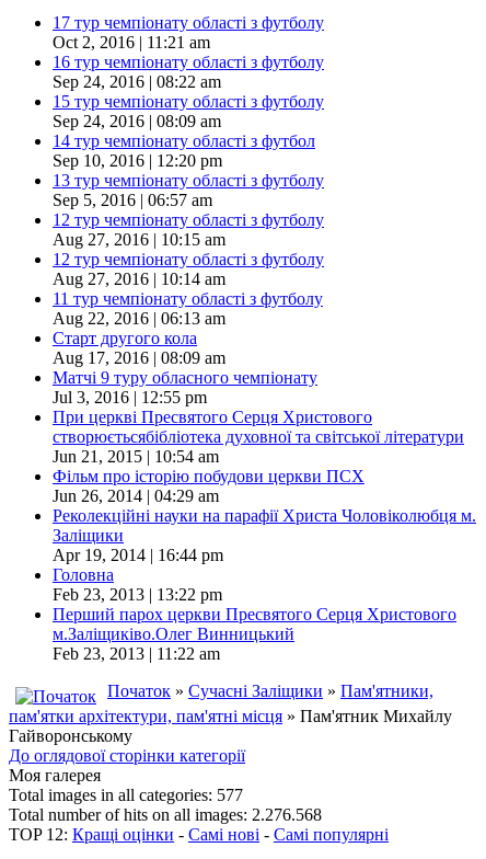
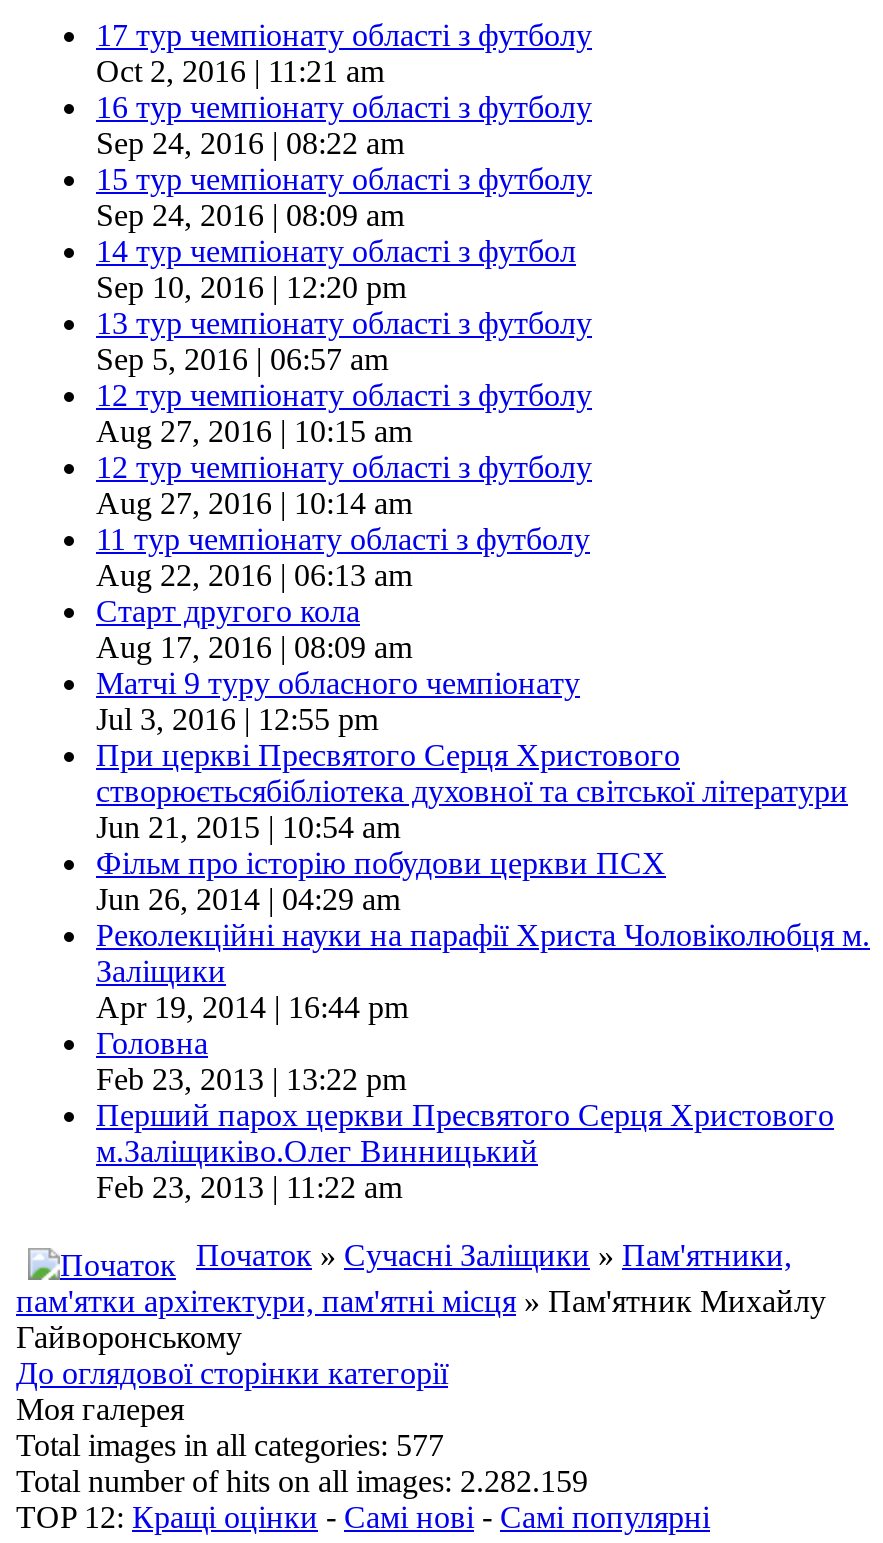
[9,805,322,824] Total number of hits on all images: 2.276.568 -> [16,1464,588,1498] Total number of hits on all images: 2.282.159

